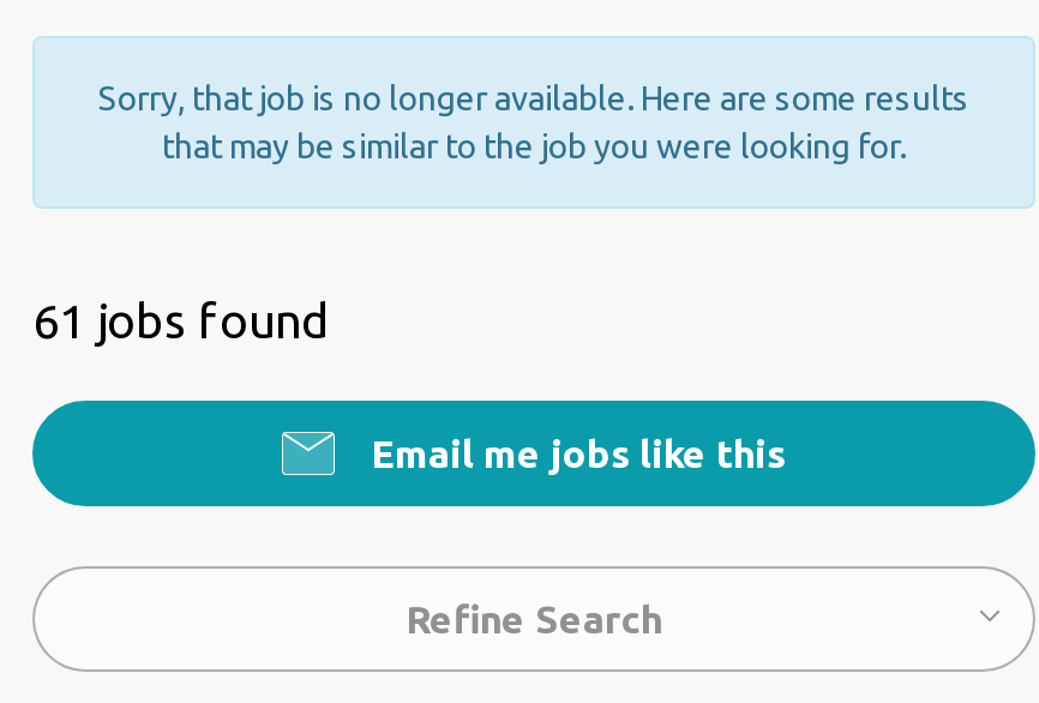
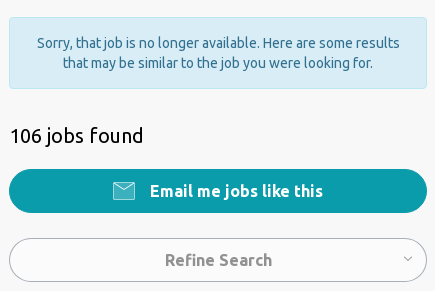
[32,293,330,348] 61 jobs found -> [9,124,144,147] 106 jobs found

